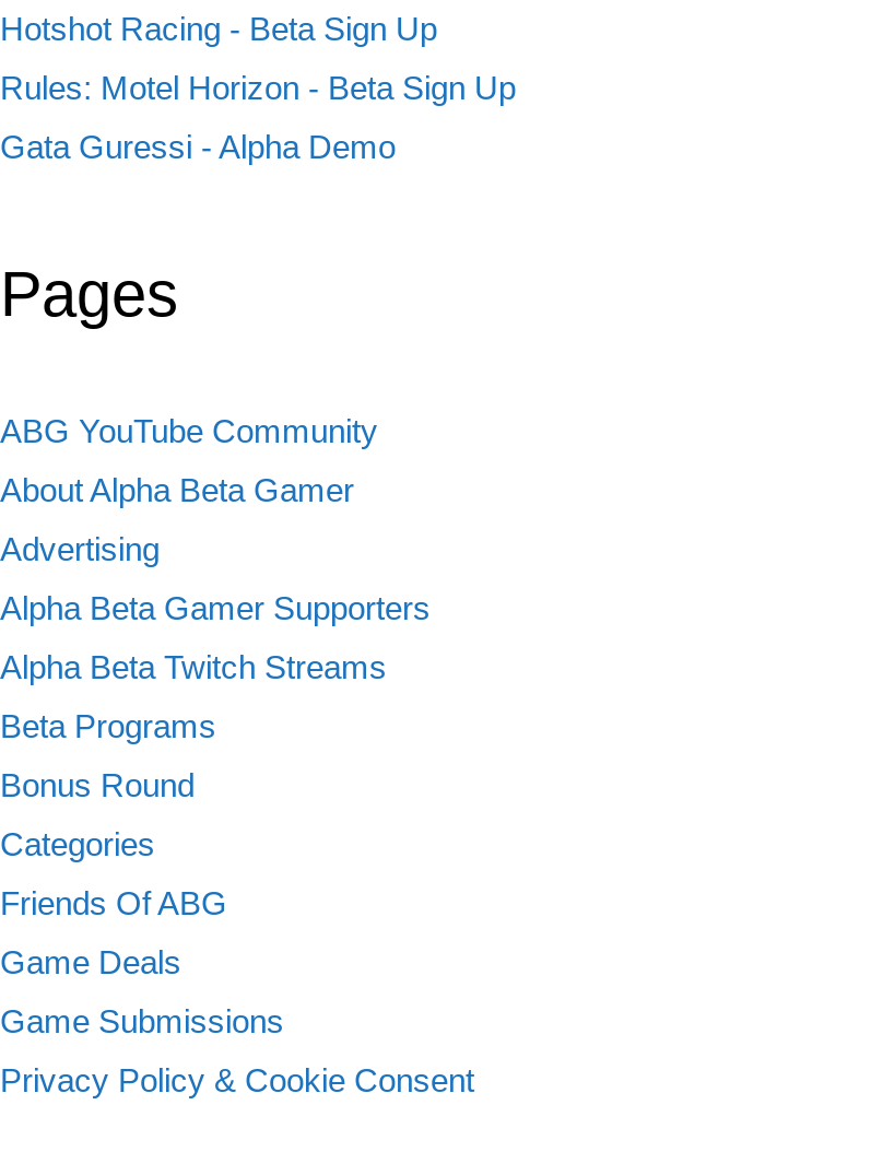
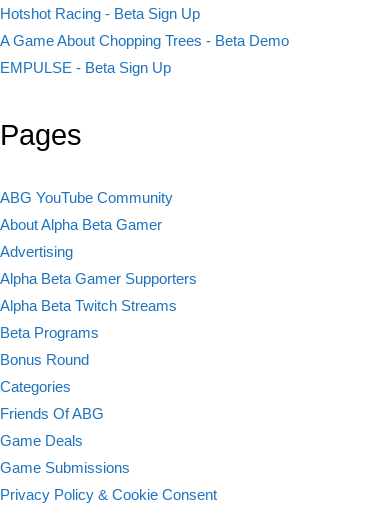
[0,70,516,107] Rules: Motel Horizon - Beta Sign Up -> [0,32,289,49] A Game About Chopping Trees - Beta Demo
[0,129,396,166] Gata Guressi - Alpha Demo -> [0,59,171,76] EMPULSE - Beta Sign Up

